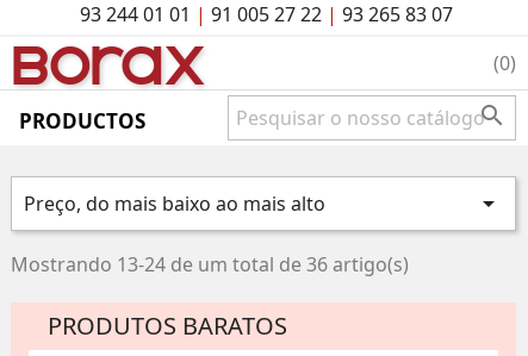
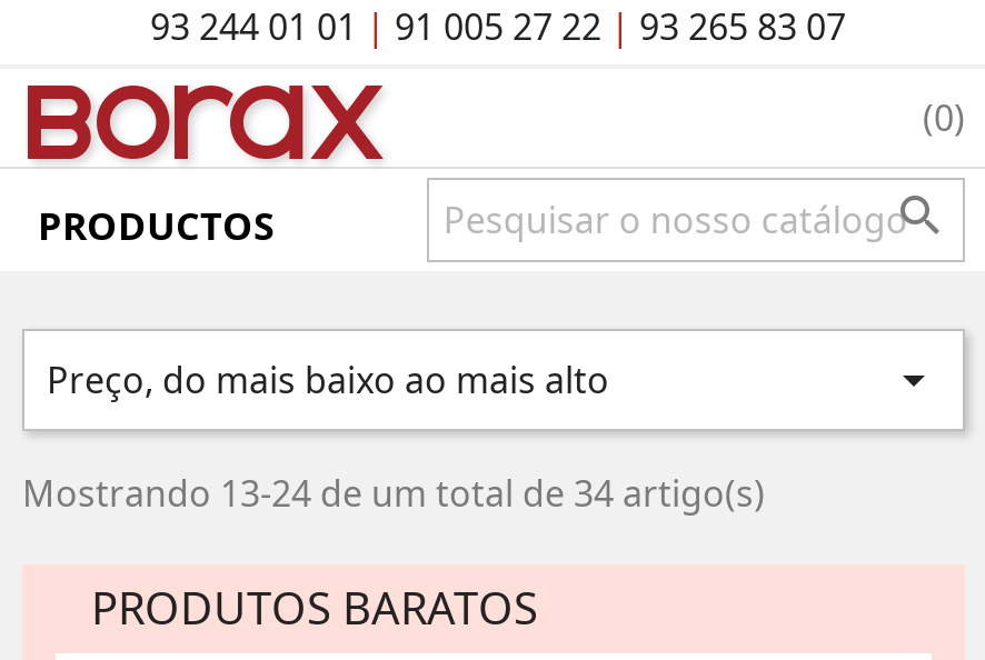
[11,251,409,277] Mostrando 13-24 de um total de 36 artigo(s) -> [22,469,765,518] Mostrando 13-24 de um total de 34 artigo(s)

